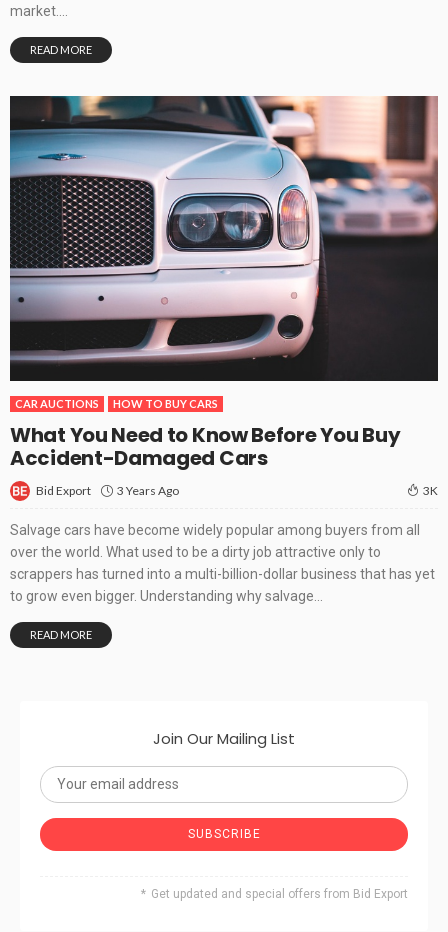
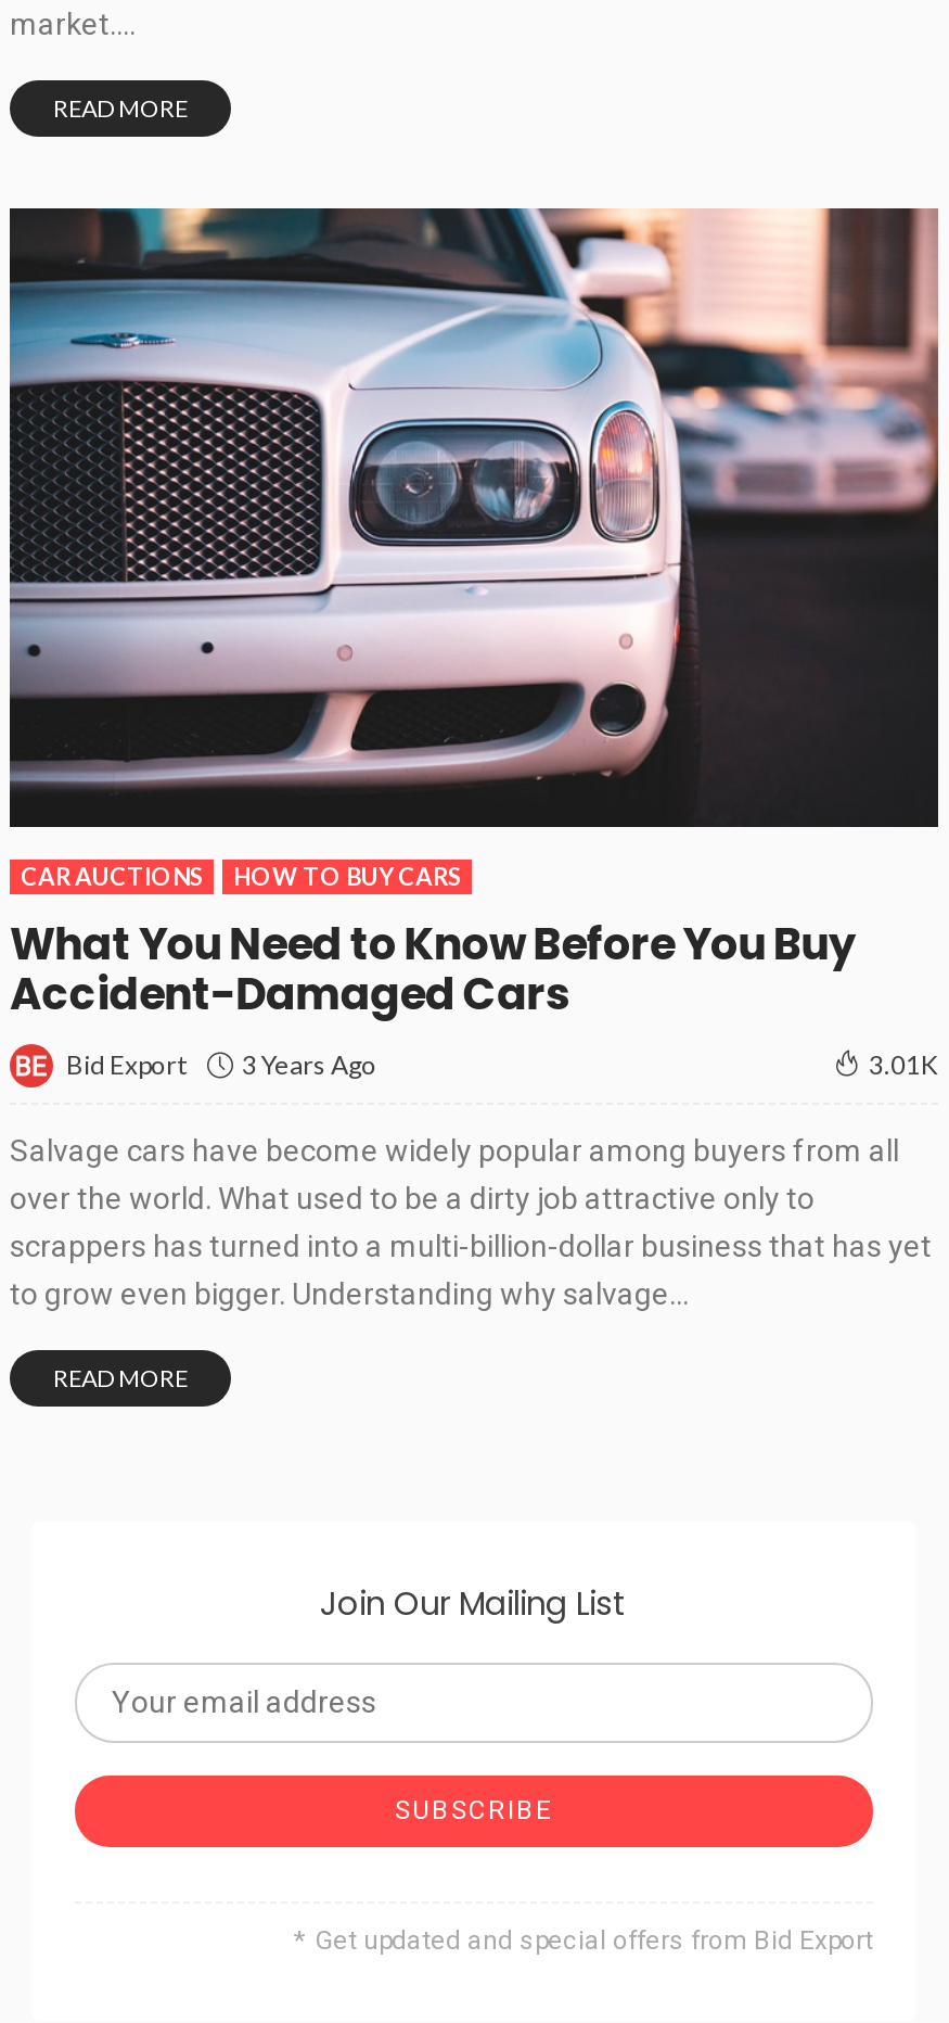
[423,483,438,498] 3K -> [869,1049,938,1082] 3.01K

